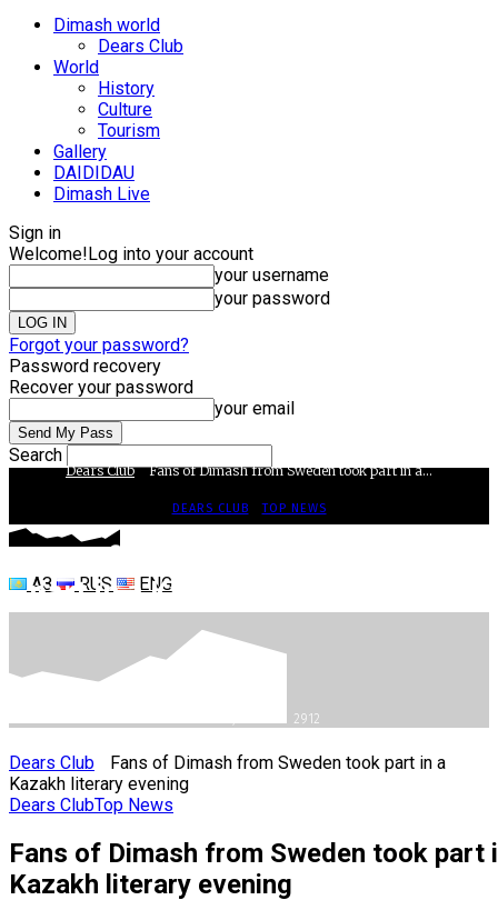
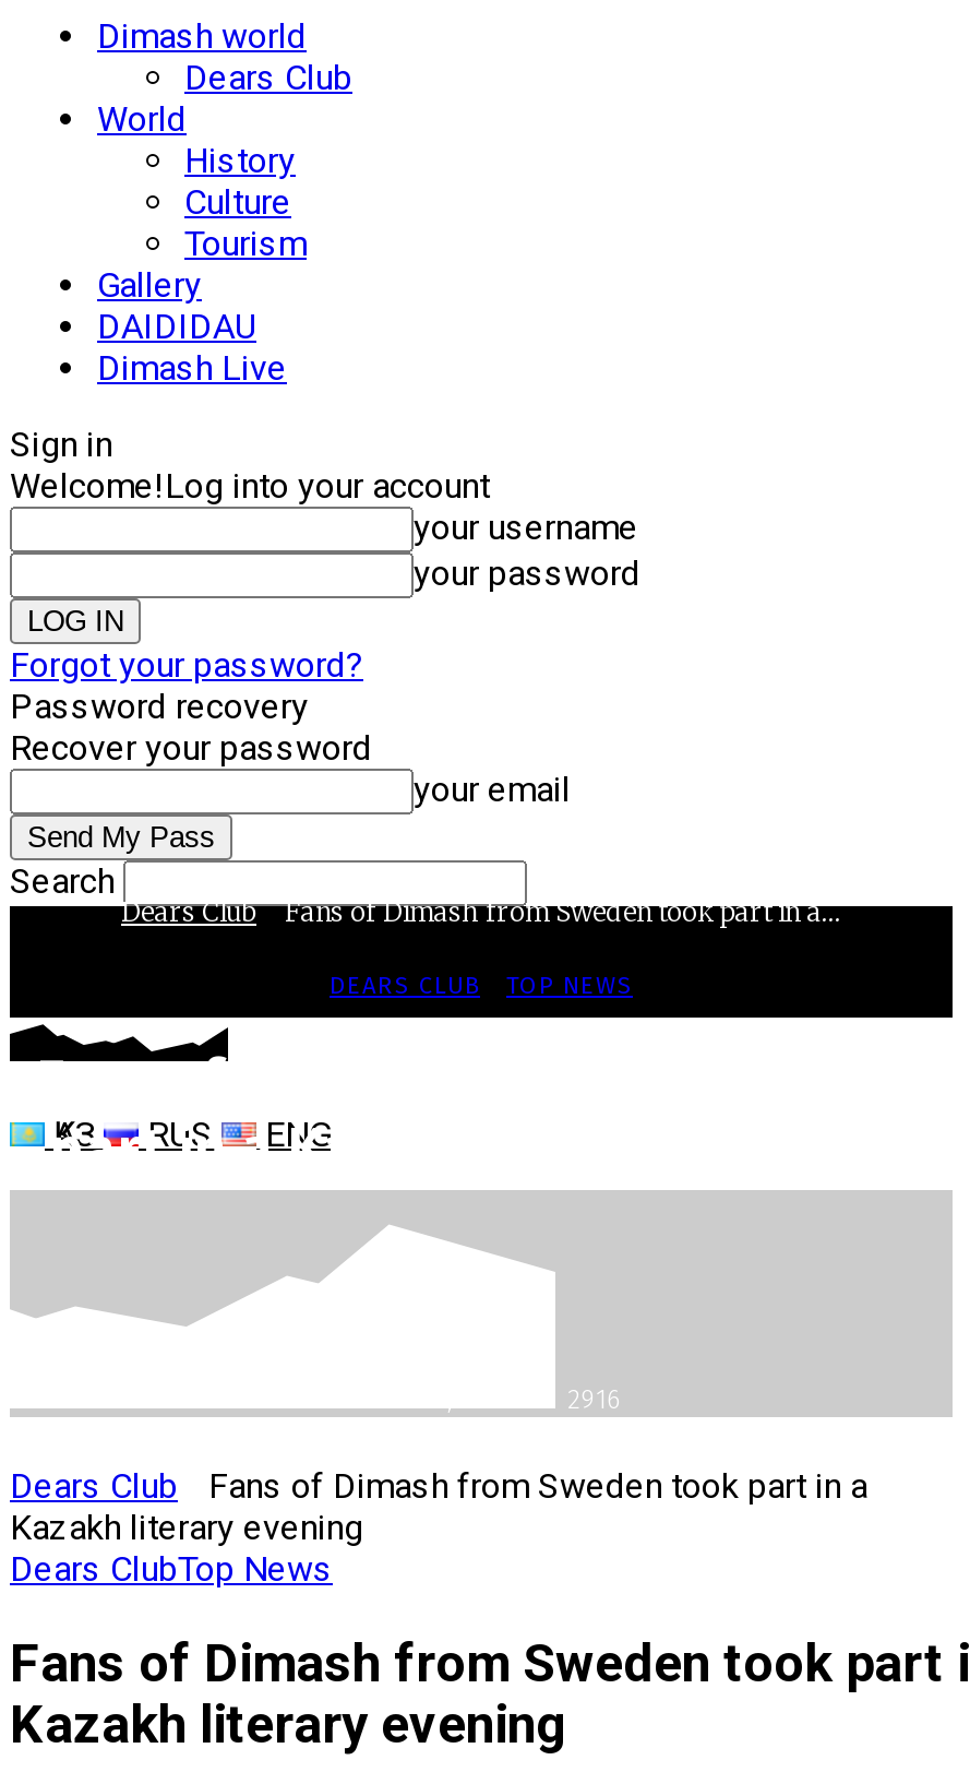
[293,711,320,726] 2912 -> [567,1384,620,1414] 2916

